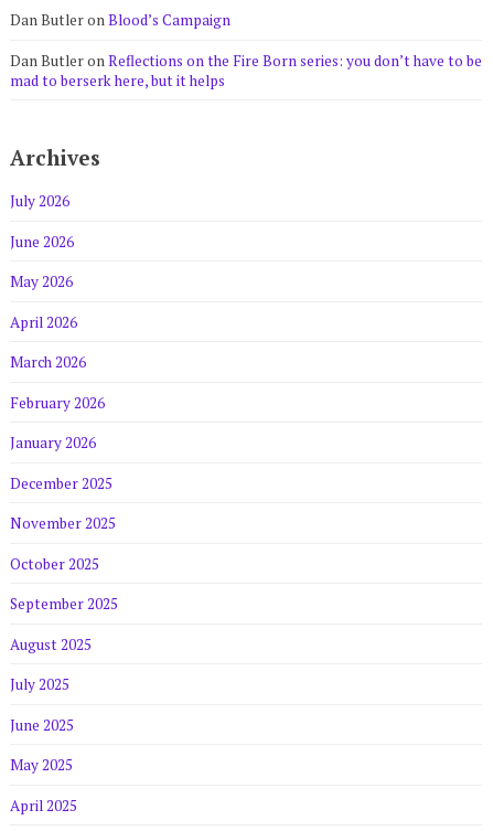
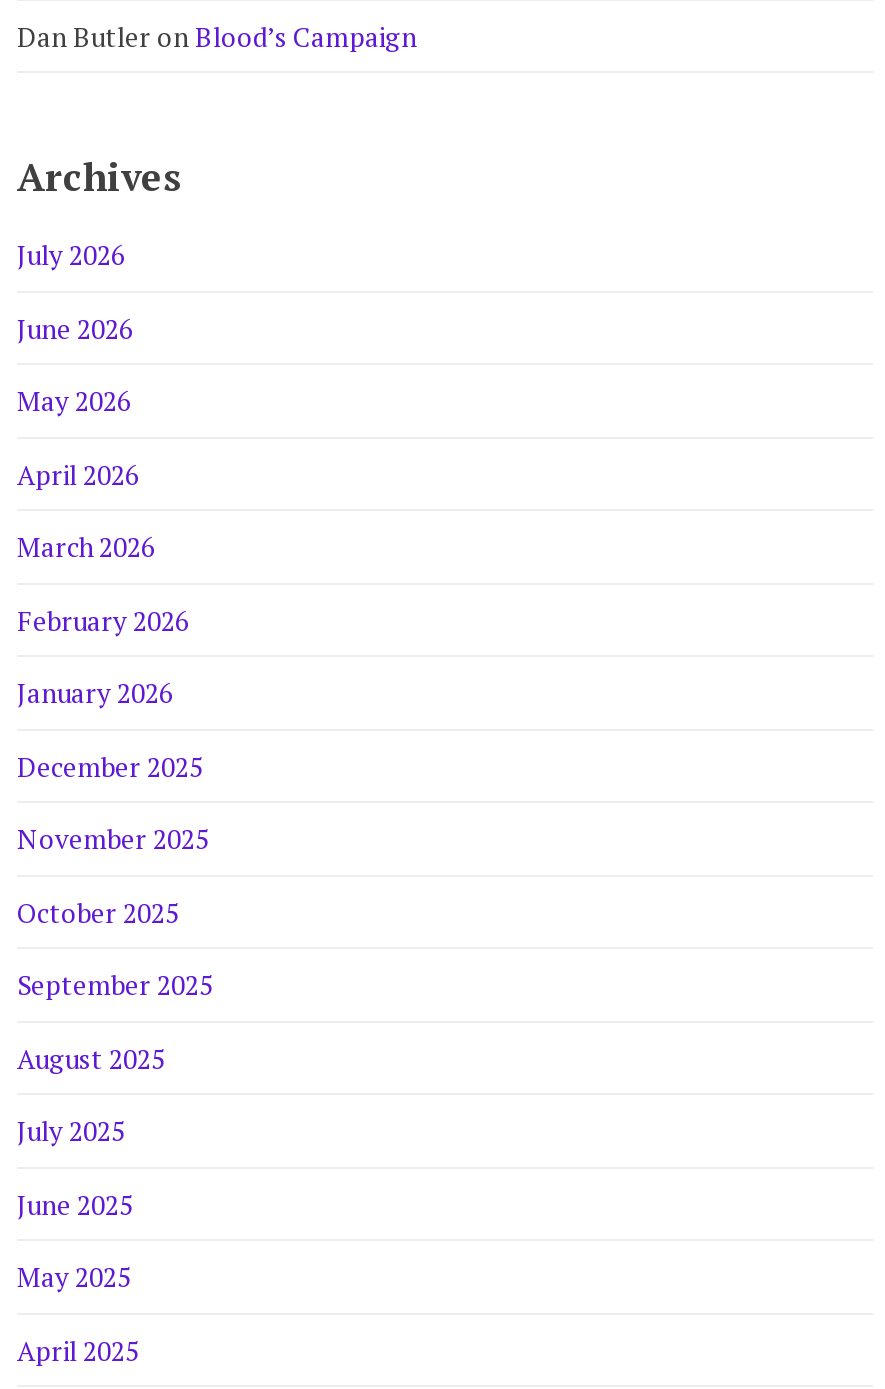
[10,50,482,90] Dan Butler on Reflections on the Fire Born series: you don’t have to be | mad to berserk here, but it helps -> none

